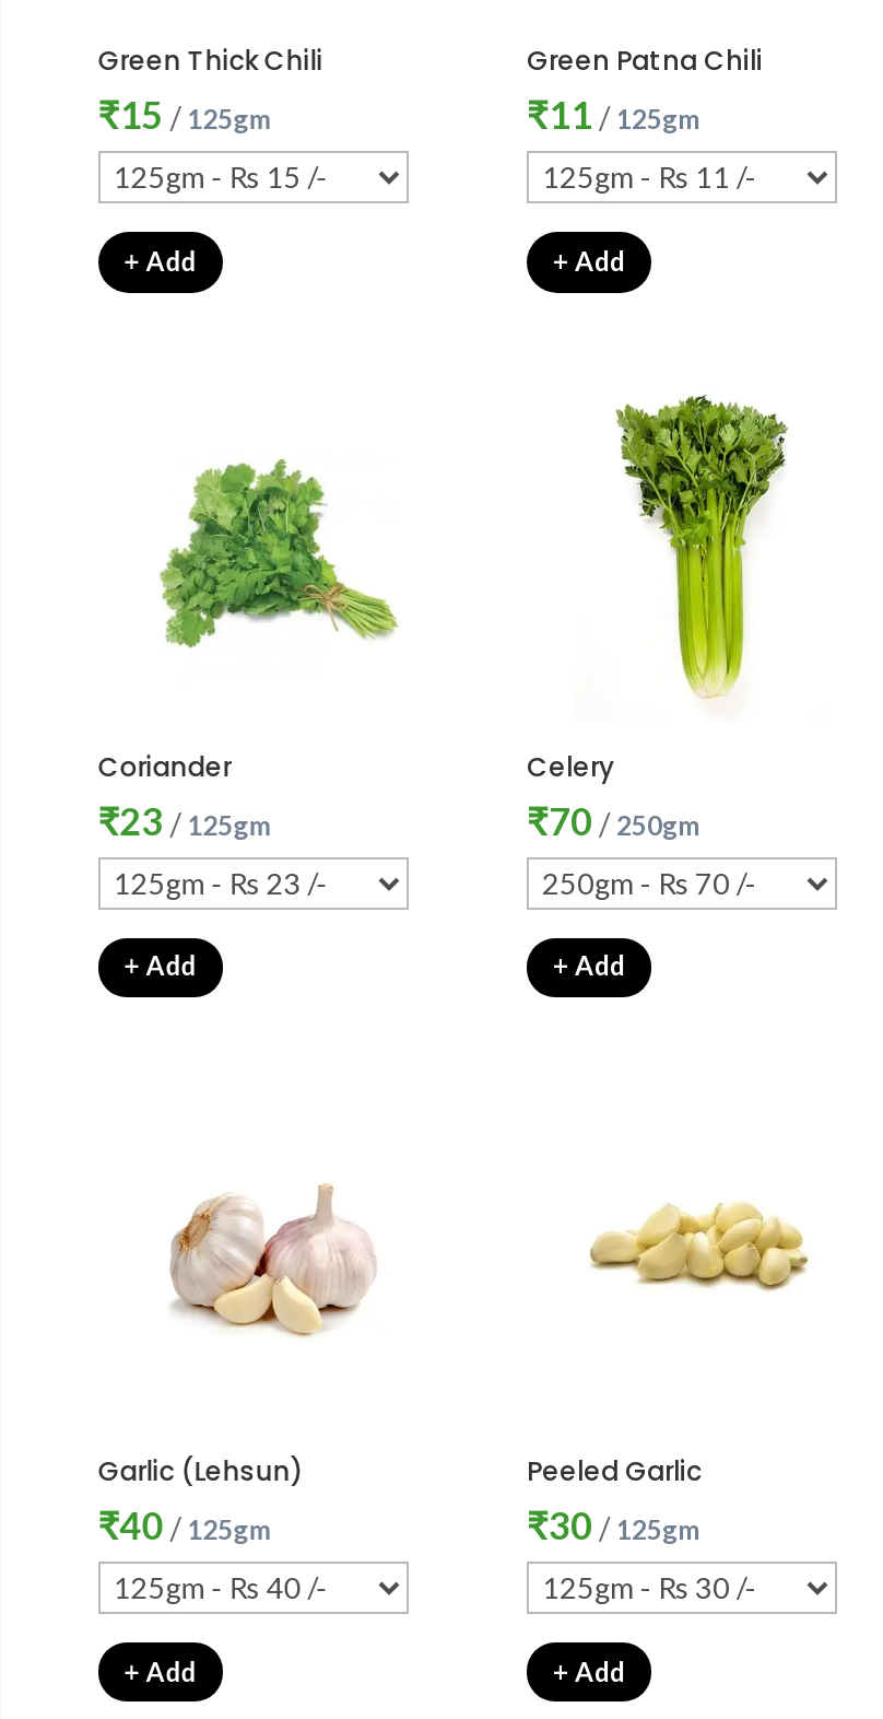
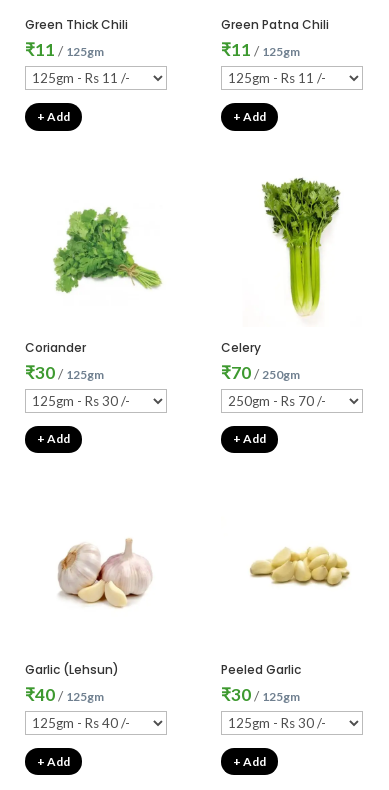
[98,93,271,139] ₹15 /125gm -> [25,39,104,60] ₹11 /125gm
[98,798,271,844] ₹23 /125gm -> [25,362,104,383] ₹30 /125gm

